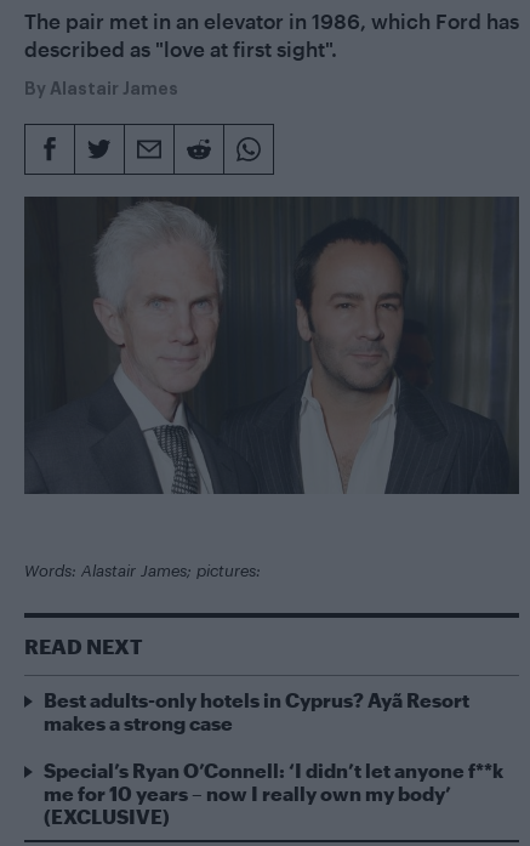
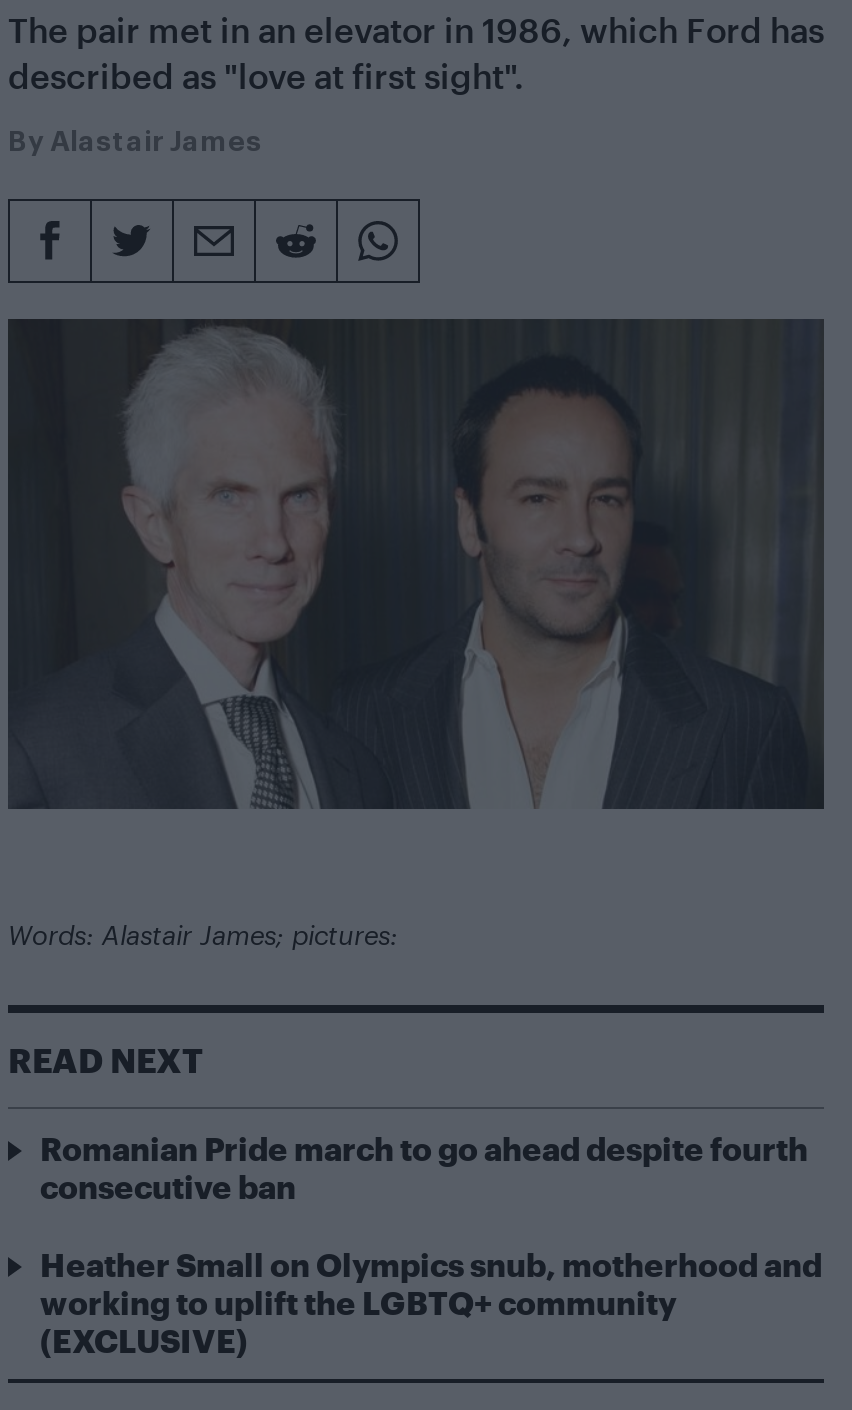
[44,688,469,734] Best adults-only hotels in Cyprus? Ayã Resort | makes a strong case -> [40,1129,808,1205] Romanian Pride march to go ahead despite fourth | consecutive ban
[44,758,503,804] Special’s Ryan O’Connell: ‘I didn’t let anyone f**k | me for 10 years – now I really own my body’ -> [40,1245,822,1321] Heather Small on Olympics snub, motherhood and | working to uplift the LGBTQ+ community

